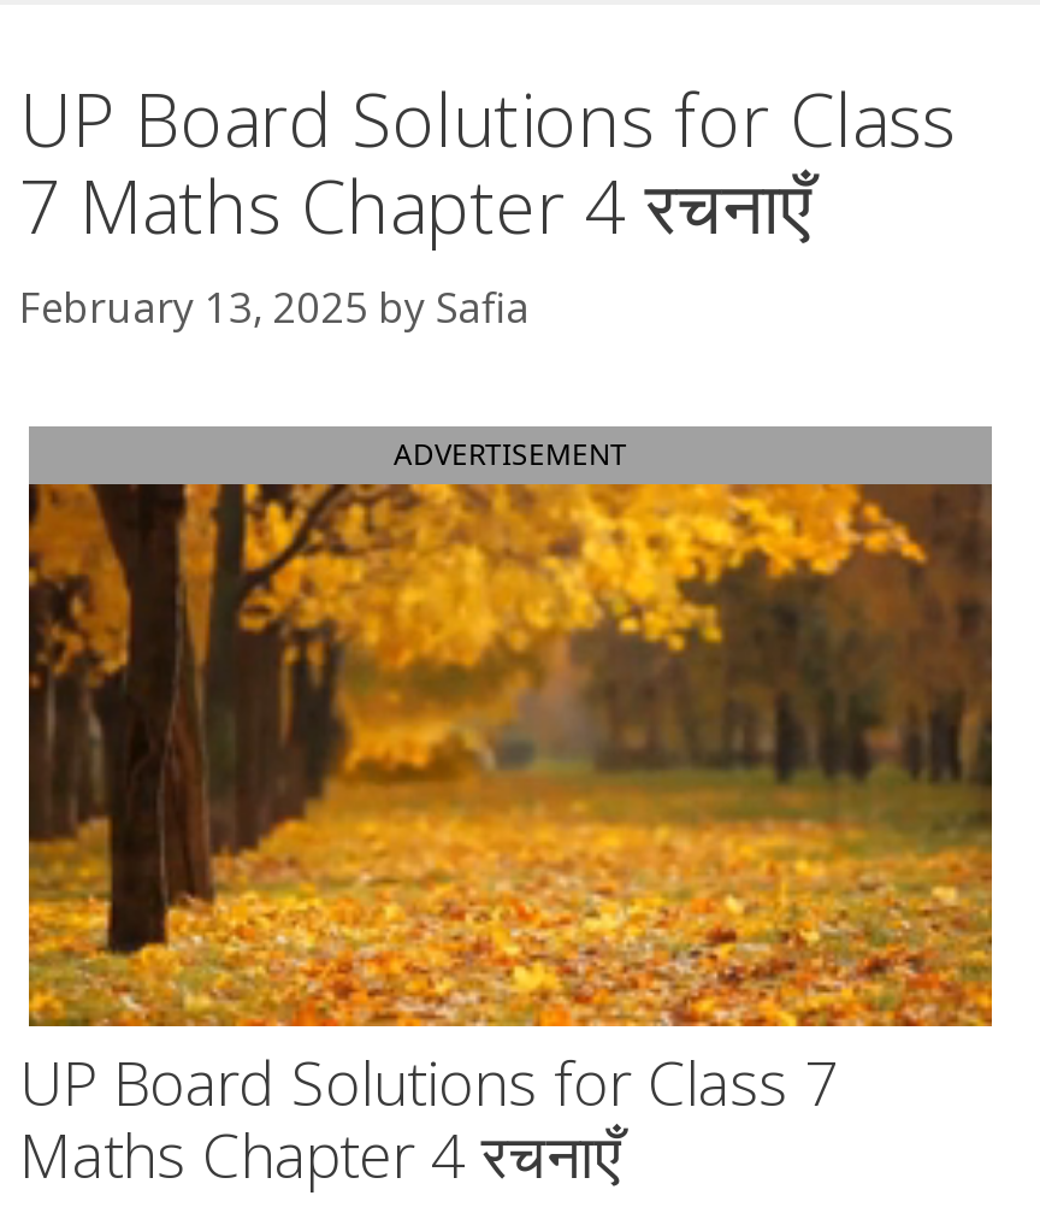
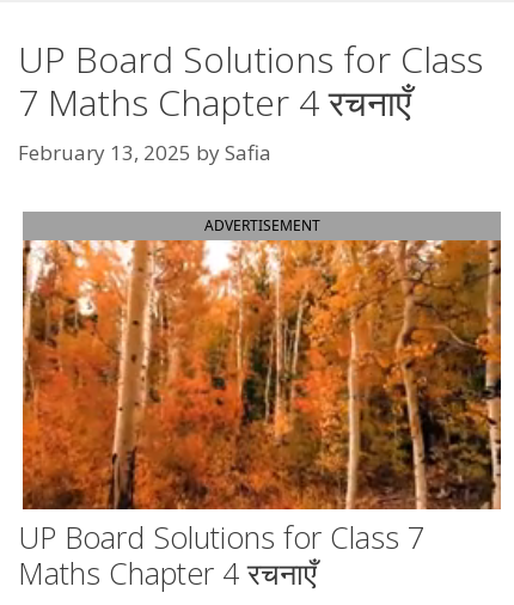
[26,482,994,1029] [image] -> [22,239,502,511] [image]

